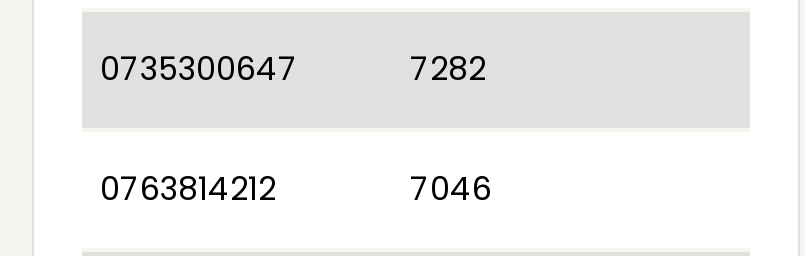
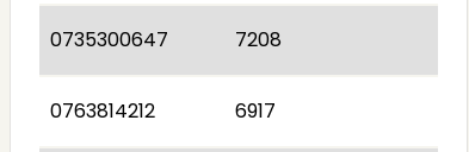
[410,46,486,92] 7282 -> [235,26,282,53] 7208
[410,166,492,212] 7046 -> [235,97,276,125] 6917

